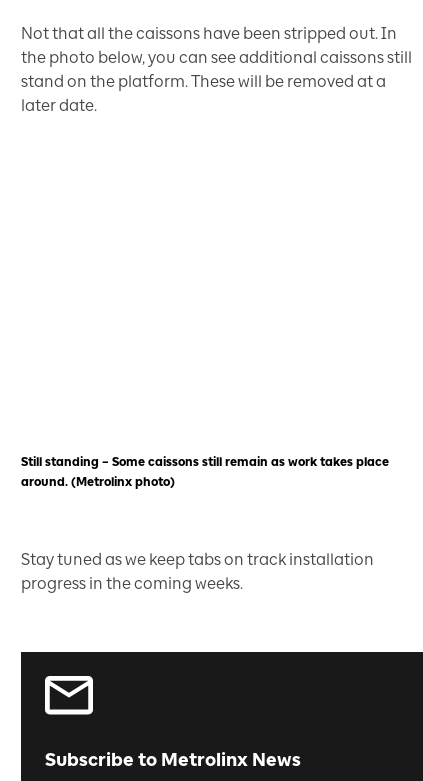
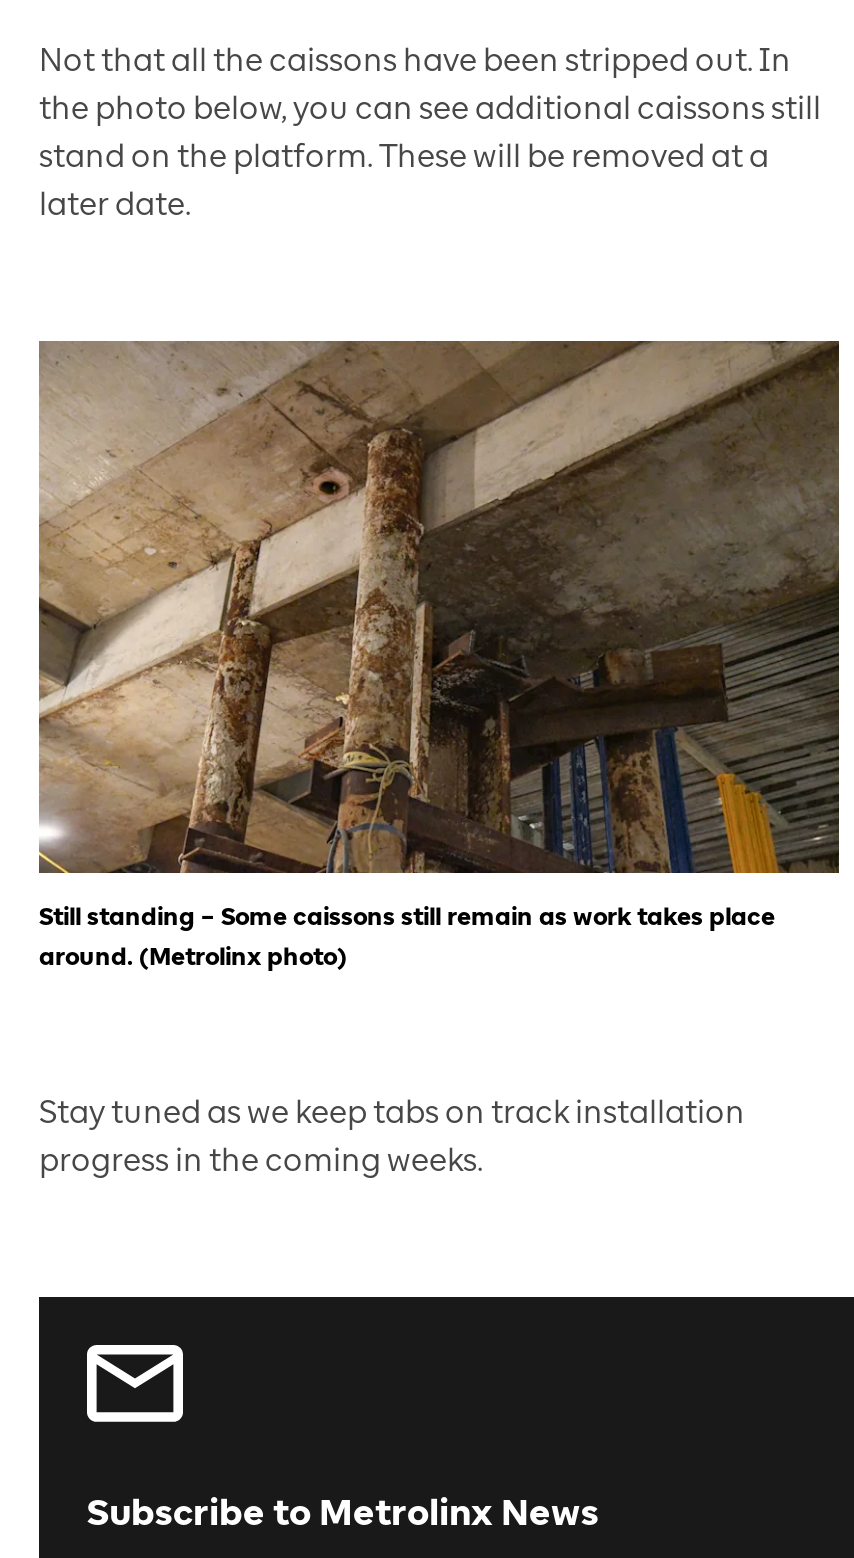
none -> [37,339,841,875] [image]

